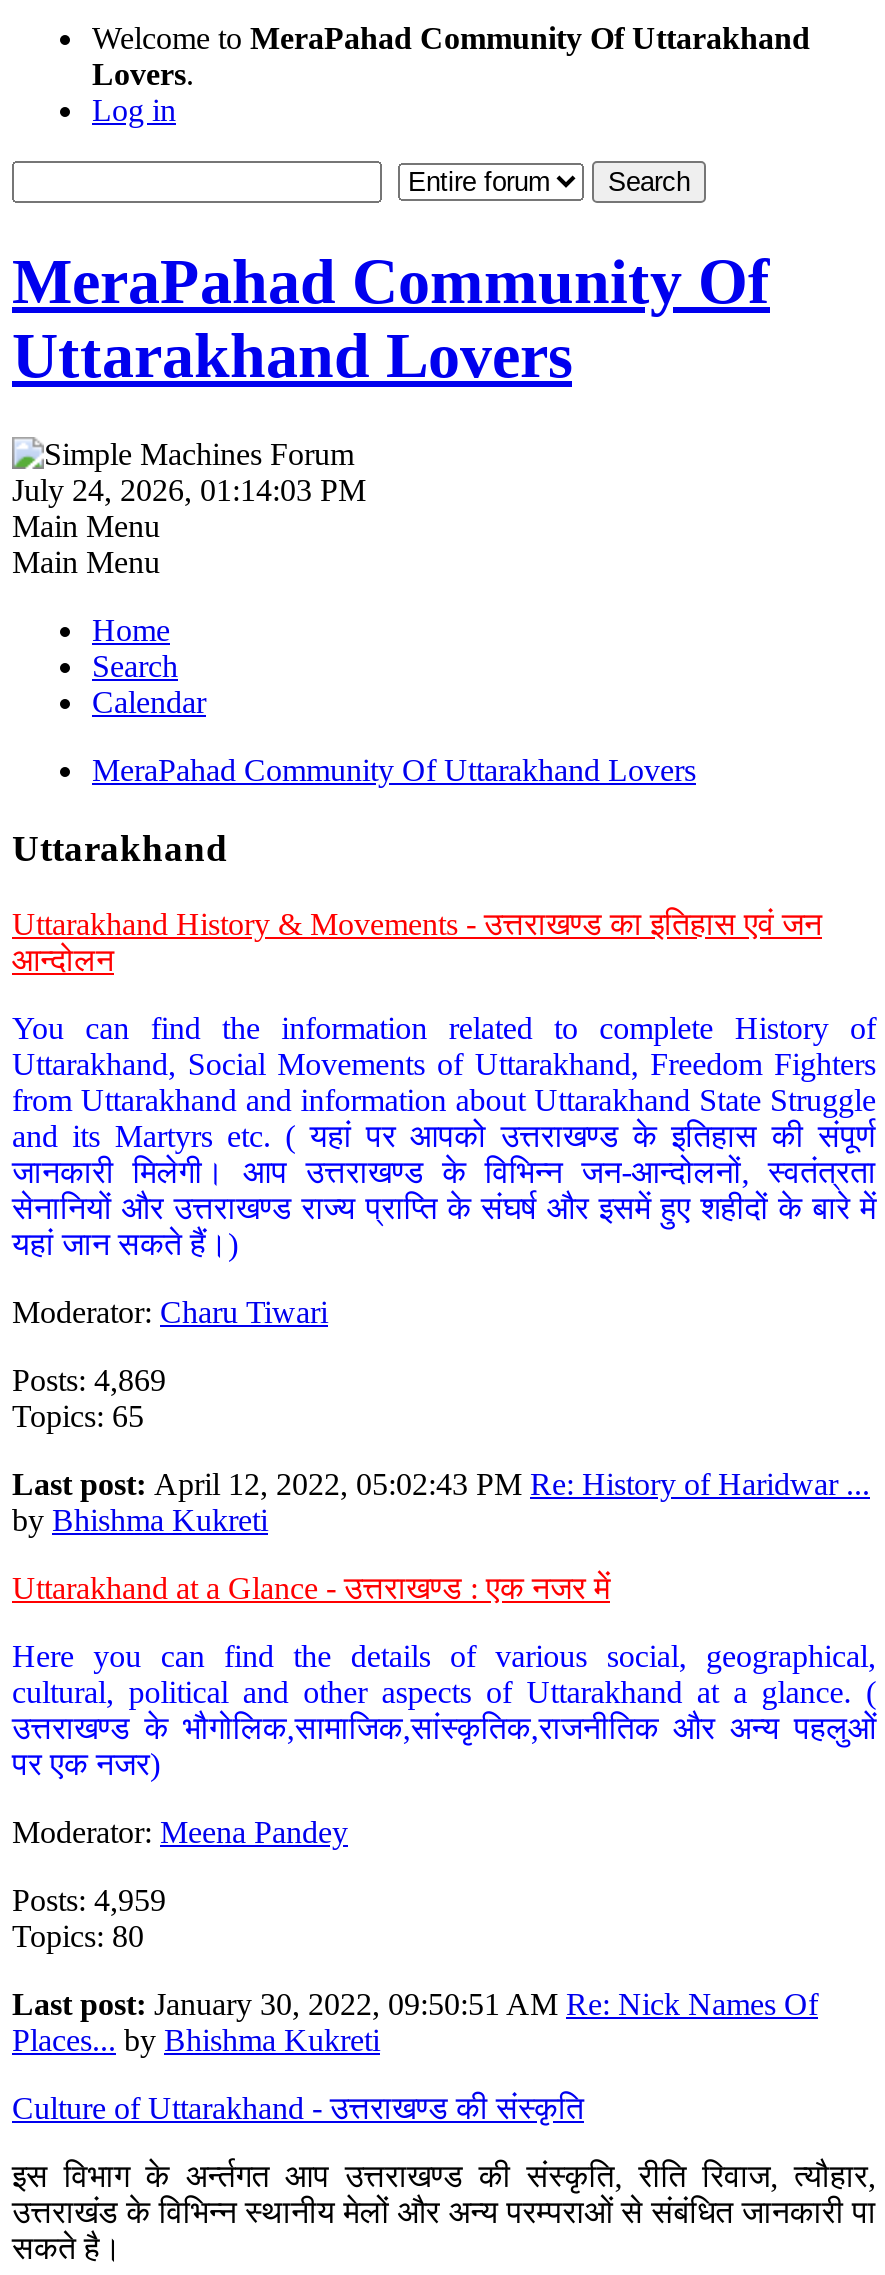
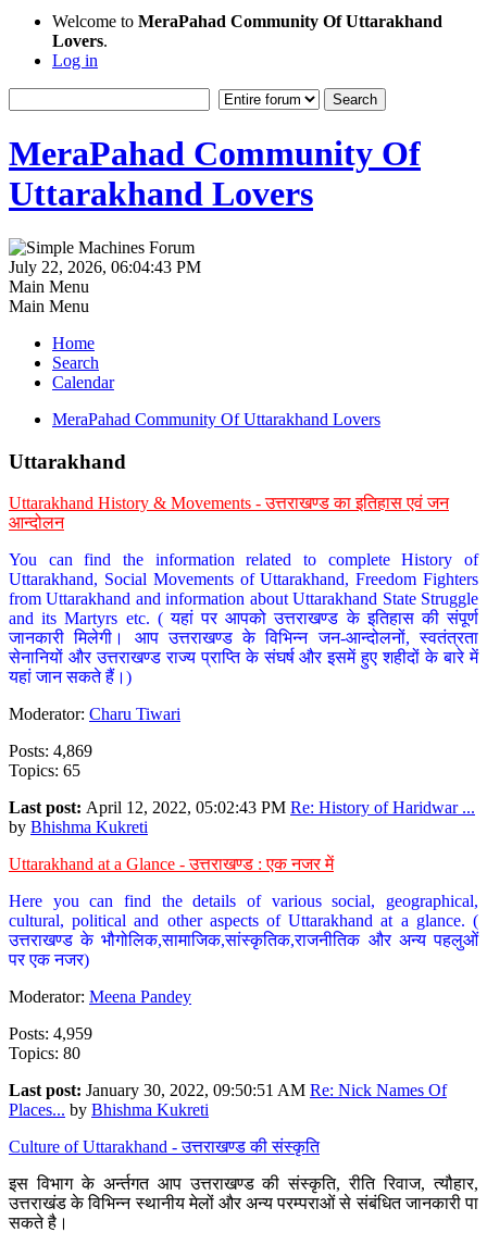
[12,473,366,507] July 24, 2026, 01:14:03 PM -> [9,258,201,276] July 22, 2026, 06:04:43 PM

